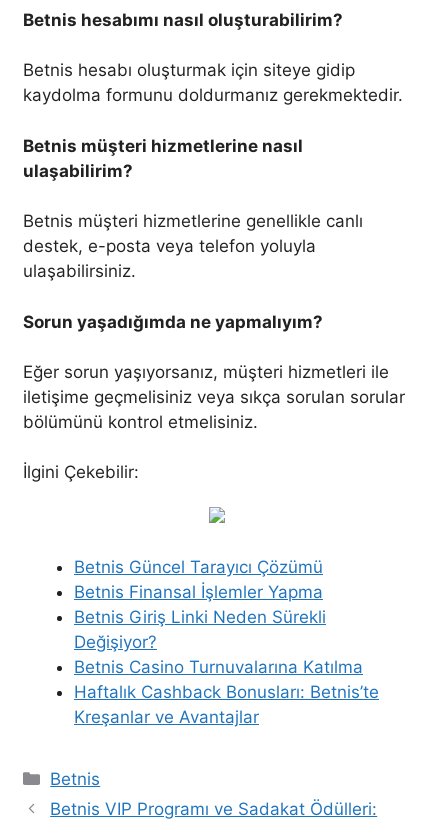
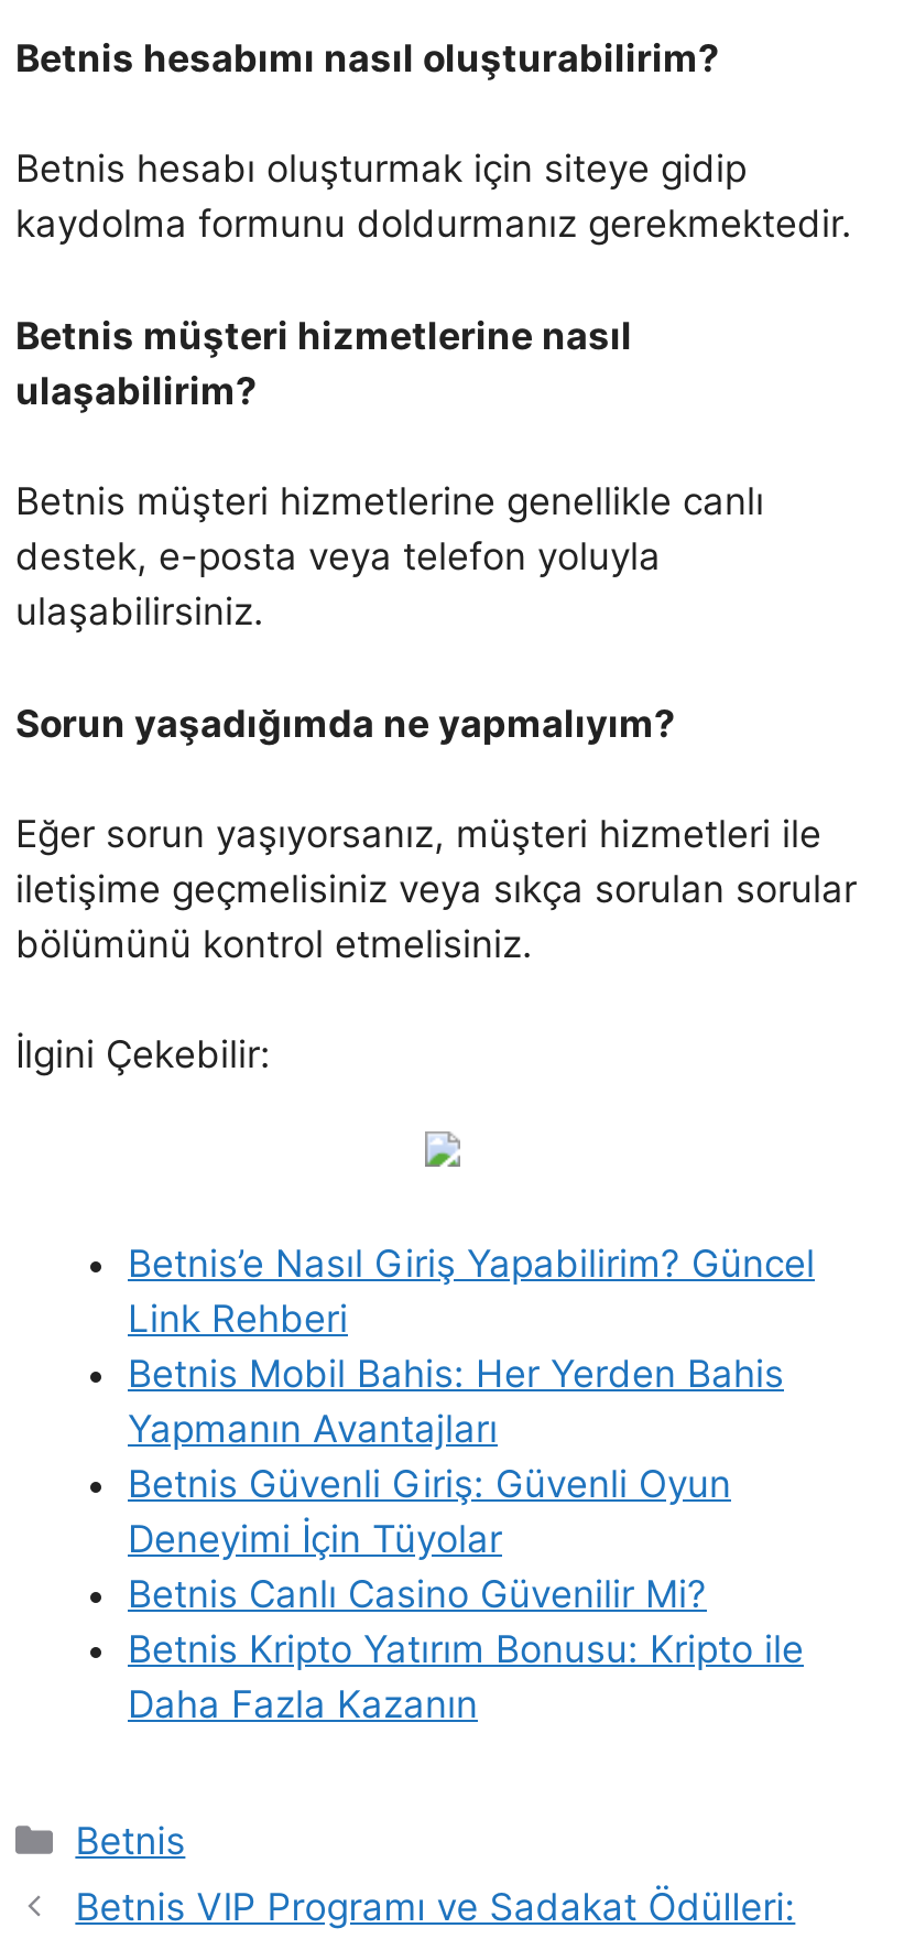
[74,557,379,727] Betnis Güncel Tarayıcı Çözümü | Betnis Finansal İşlemler Yapma | Betnis Giriş Linki Neden Sürekli | Değişiyor? | Betnis Casino Turnuvalarına Katılma | Haftalık Cashback Bonusları: Betnis’te | Kreşanlar ve Avantajlar -> [128,1242,815,1726] Betnis’e Nasıl Giriş Yapabilirim? Güncel | Link Rehberi | Betnis Mobil Bahis: Her Yerden Bahis | Yapmanın Avantajları | Betnis Güvenli Giriş: Güvenli Oyun | Deneyimi İçin Tüyolar | Betnis Canlı Casino Güvenilir Mi? | Betnis Kripto Yatırım Bonusu: Kripto ile | Daha Fazla Kazanın

